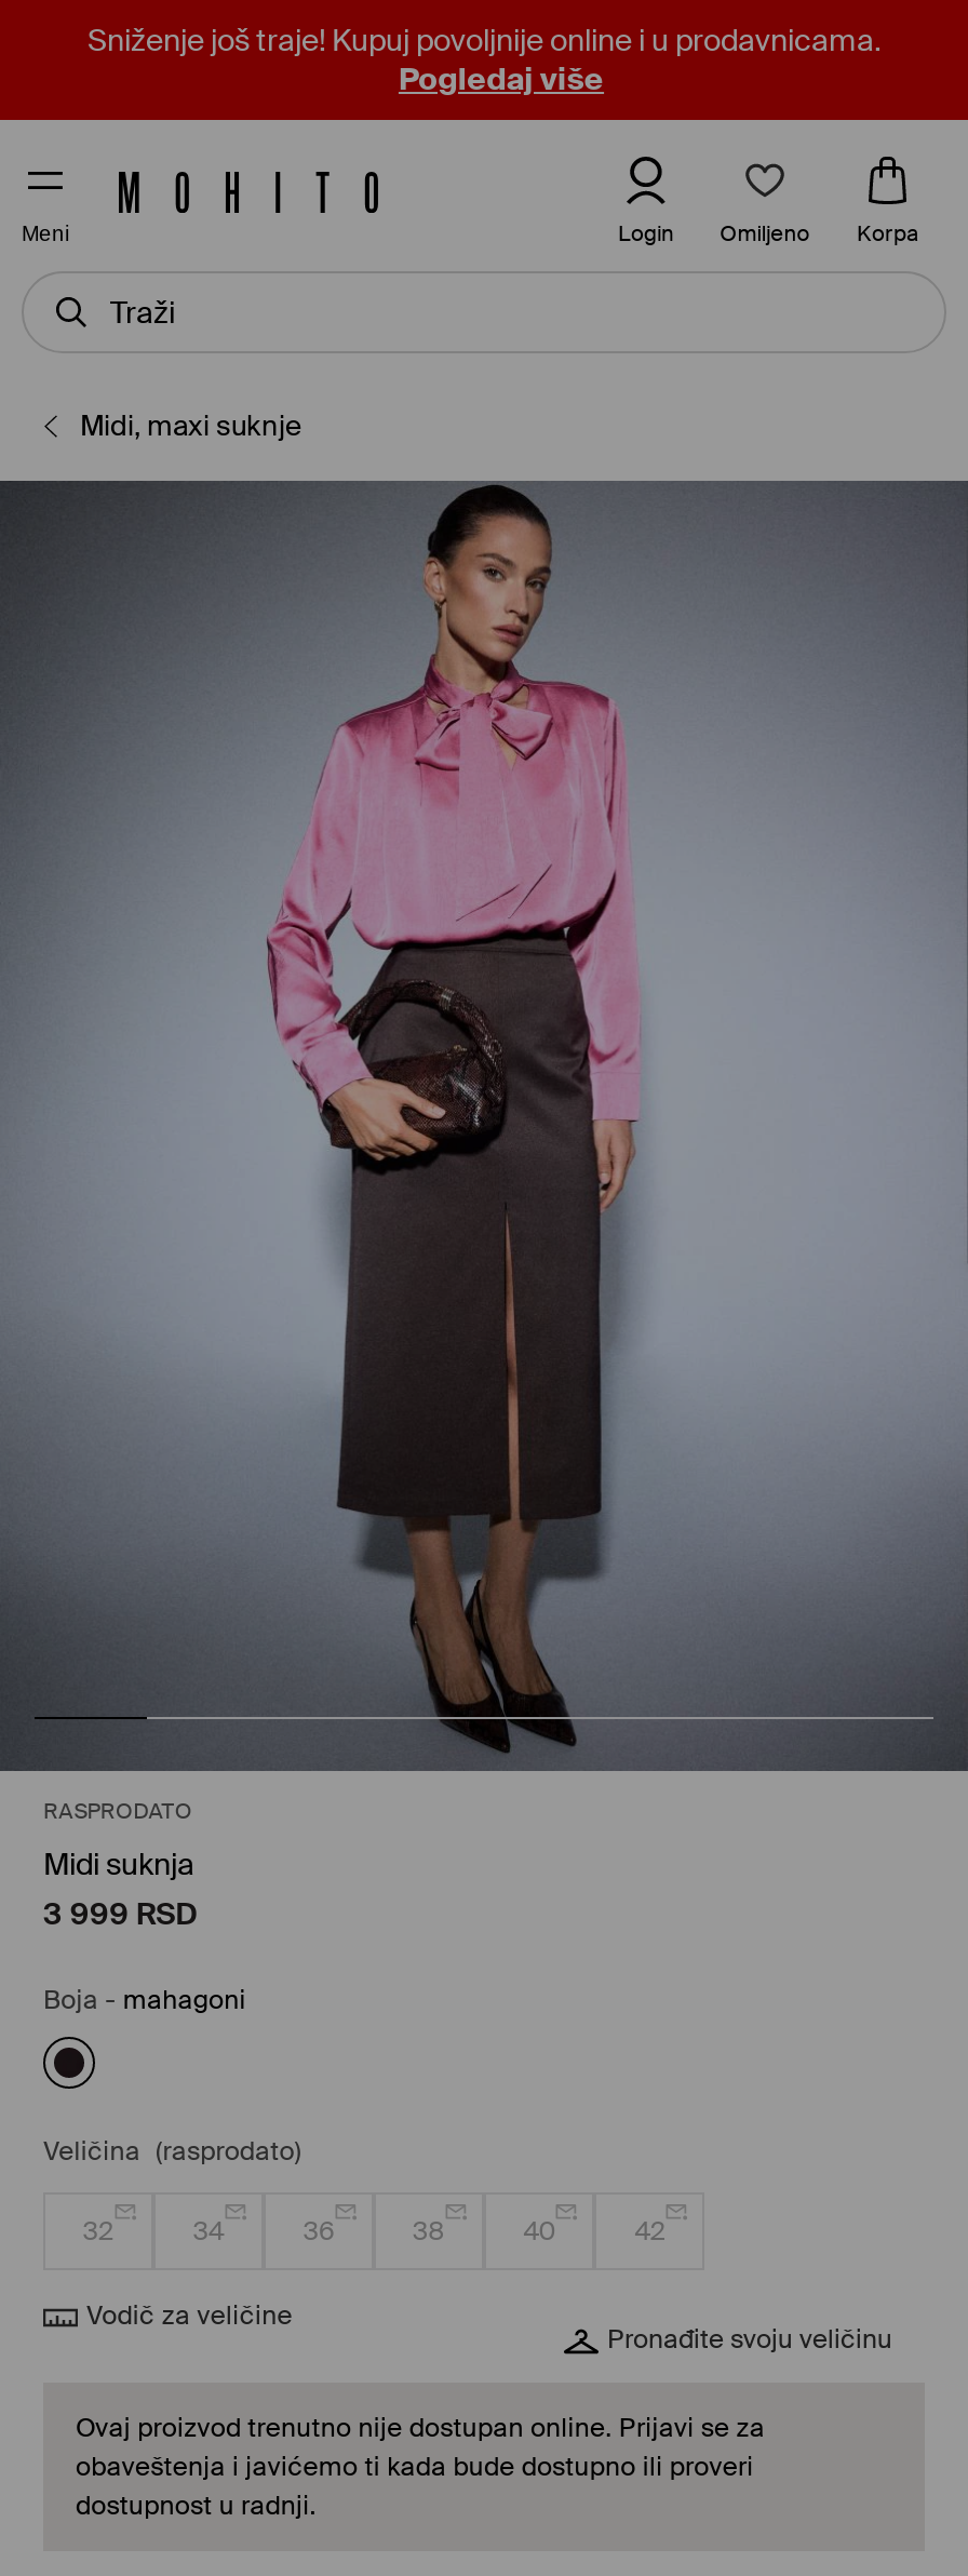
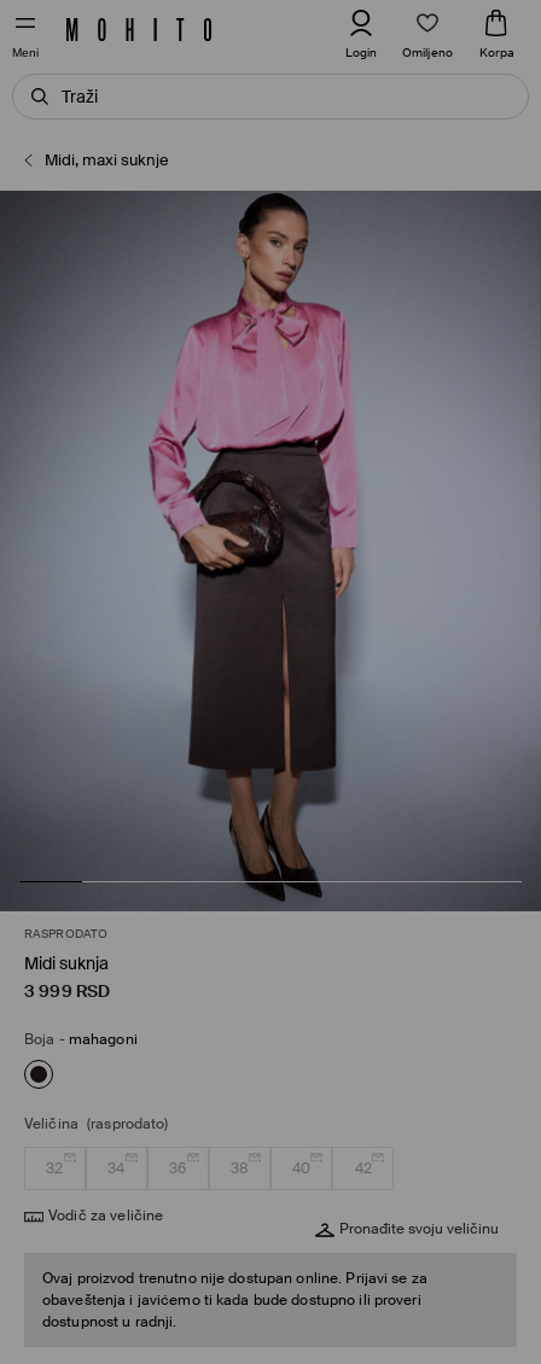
[88,21,880,98] Sniženje još traje! Kupuj povoljnije online i u prodavnicama. | Pogledaj više -> none

